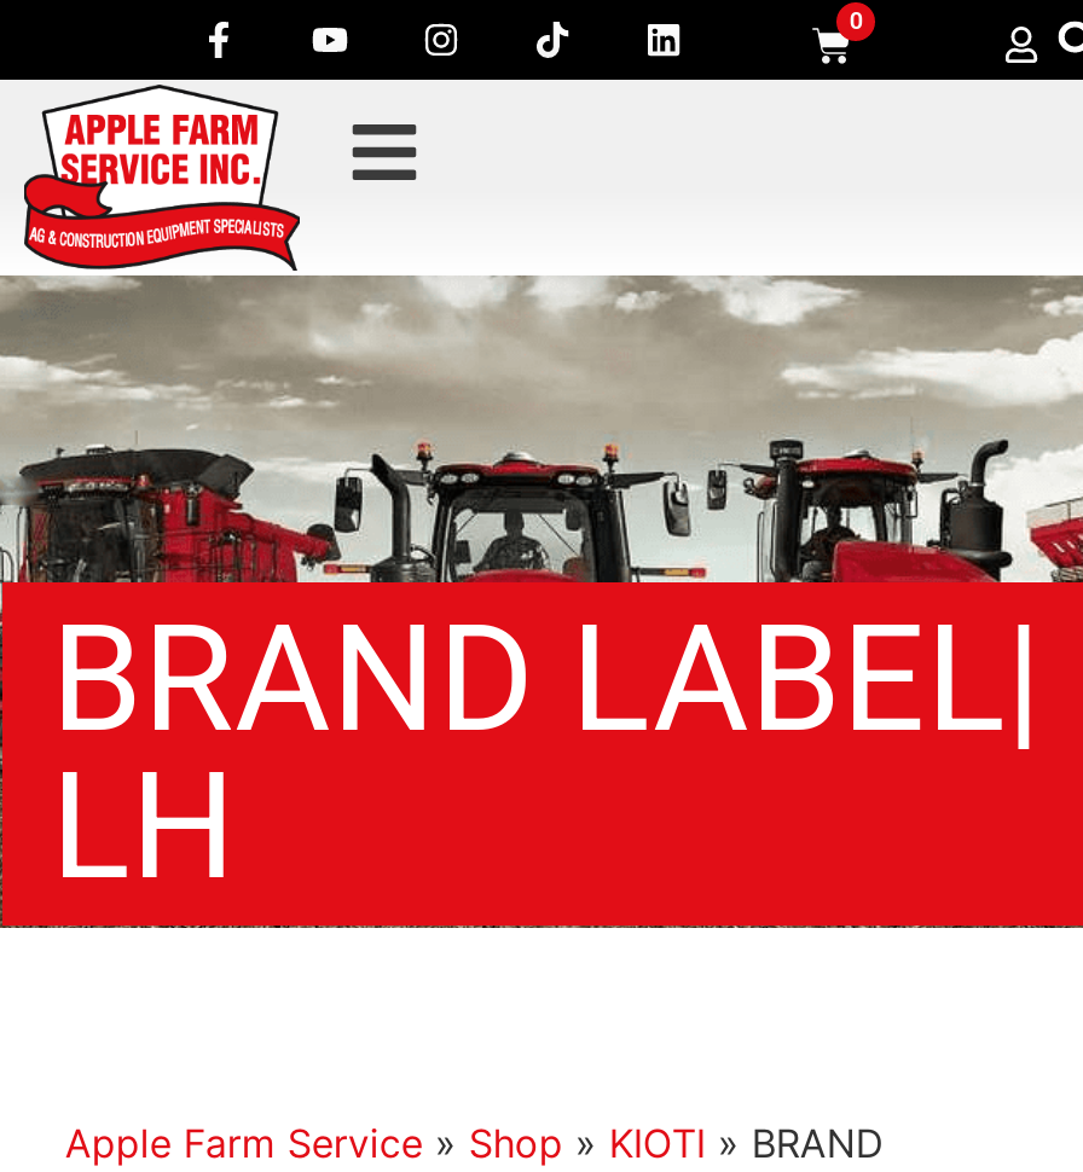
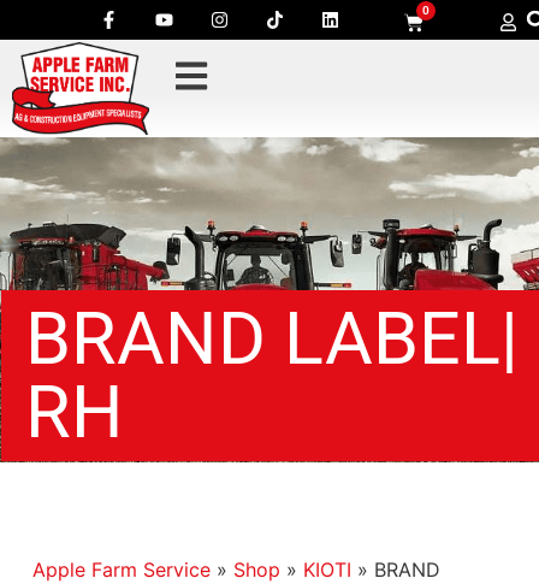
[51,740,237,914] LH -> [25,369,124,456] RH

